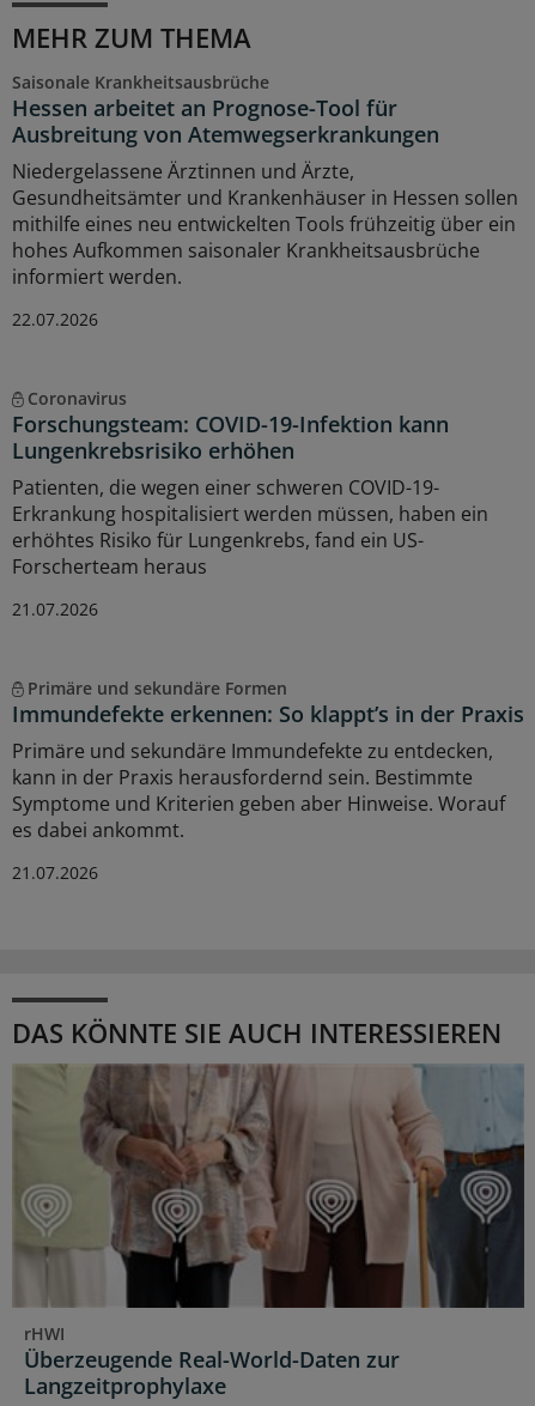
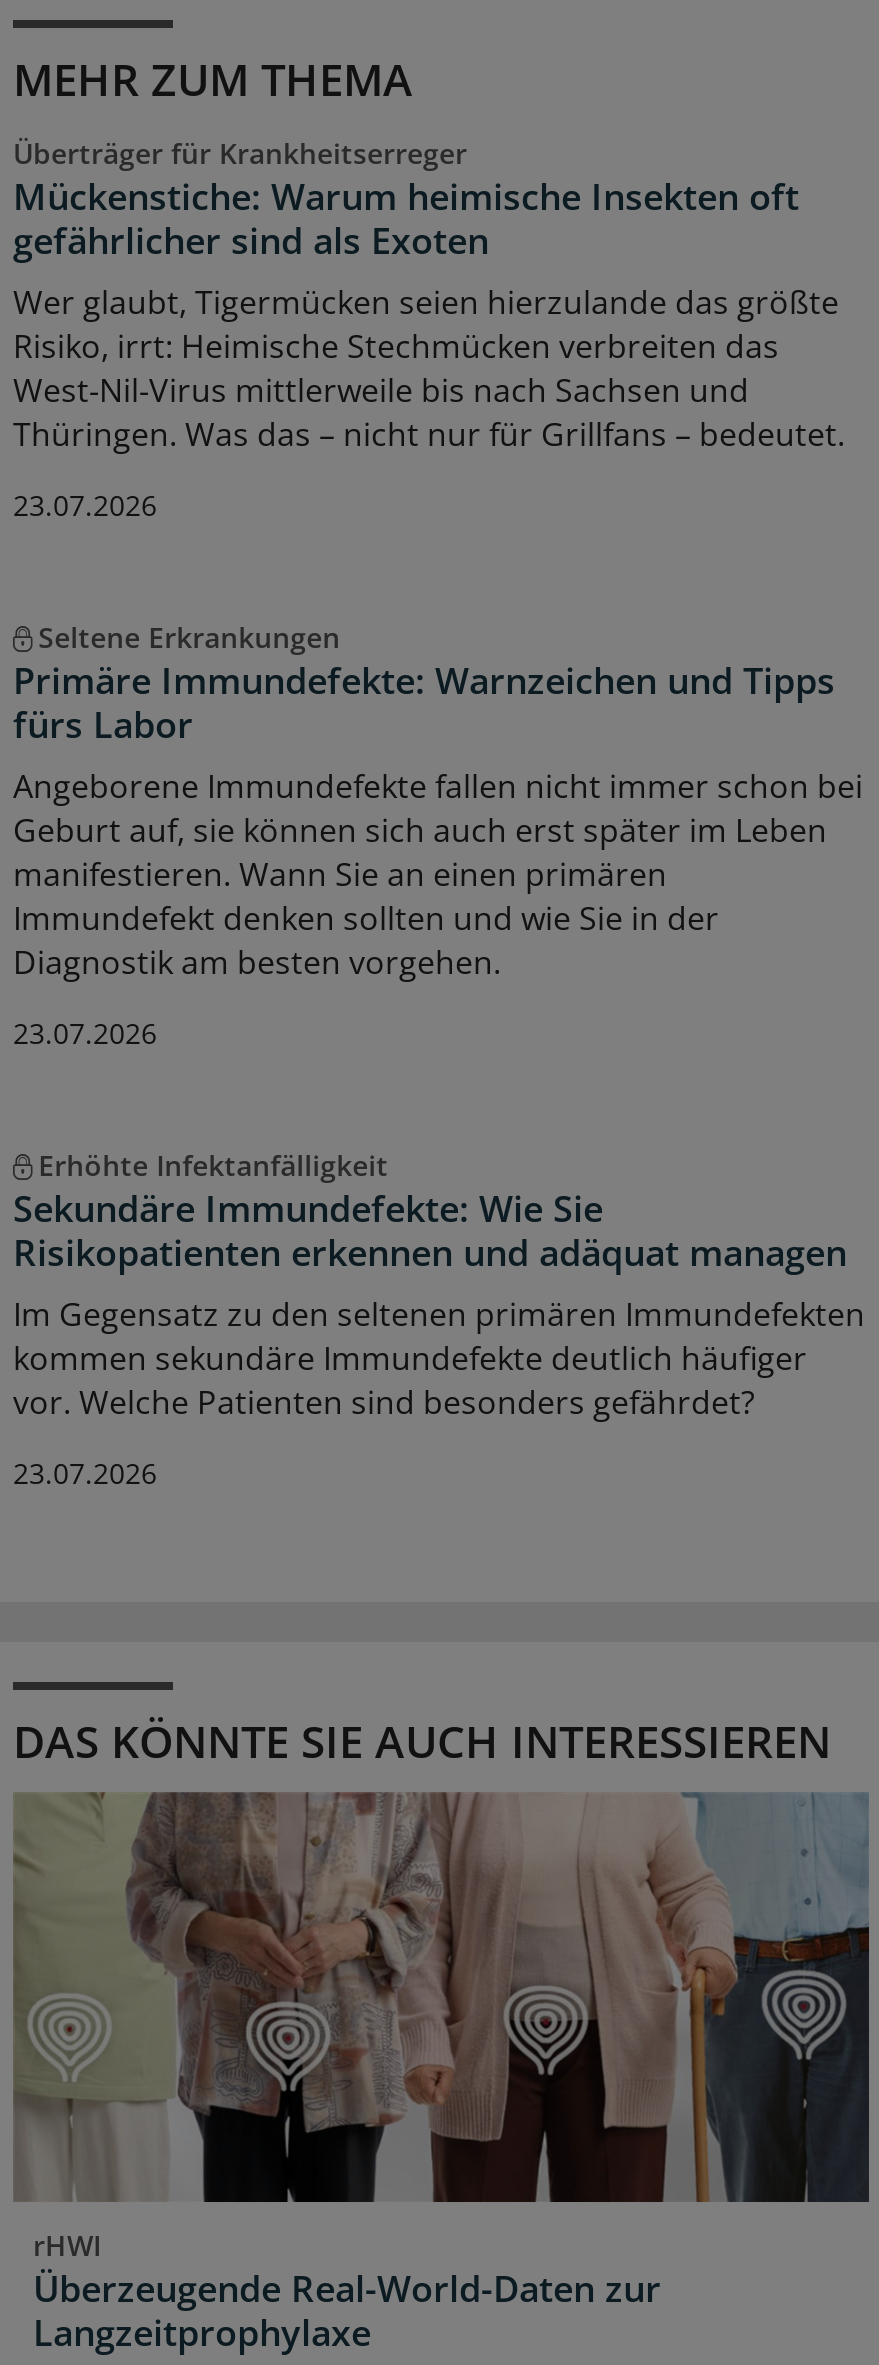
[12,70,518,289] Saisonale Krankheitsausbrüche | Hessen arbeitet an Prognose-Tool für | Ausbreitung von Atemwegserkrankungen | Niedergelassene Ärztinnen und Ärzte, | Gesundheitsämter und Krankenhäuser in Hessen sollen | mithilfe eines neu entwickelten Tools frühzeitig über ein | hohes Aufkommen saisonaler Krankheitsausbrüche | informiert werden. -> [13,134,845,456] Überträger für Krankheitserreger | Mückenstiche: Warum heimische Insekten oft | gefährlicher sind als Exoten | Wer glaubt, Tigermücken seien hierzulande das größte | Risiko, irrt: Heimische Stechmücken verbreiten das | West-Nil-Virus mittlerweile bis nach Sachsen und | Thüringen. Was das – nicht nur für Grillfans – bedeutet.
[12,307,98,330] 22.07.2026 -> [13,486,157,524] 23.07.2026
[12,386,488,579] Coronavirus | Forschungsteam: COVID-19-Infektion kann | Lungenkrebsrisiko erhöhen | Patienten, die wegen einer schweren COVID-19- | Erkrankung hospitalisiert werden müssen, haben ein | erhöhtes Risiko für Lungenkrebs, fand ein US- | Forscherteam heraus -> [13,618,863,984] Seltene Erkrankungen | Primäre Immundefekte: Warnzeichen und Tipps | fürs Labor | Angeborene Immundefekte fallen nicht immer schon bei | Geburt auf, sie können sich auch erst später im Leben | manifestieren. Wann Sie an einen primären | Immundefekt denken sollten und wie Sie in der | Diagnostik am besten vorgehen.
[12,597,98,620] 21.07.2026 -> [13,1014,157,1052] 23.07.2026
[12,676,524,843] Primäre und sekundäre Formen | Immundefekte erkennen: So klappt’s in der Praxis | Primäre und sekundäre Immundefekte zu entdecken, | kann in der Praxis herausfordernd sein. Bestimmte | Symptome und Kriterien geben aber Hinweise. Worauf | es dabei ankommt. -> [13,1146,865,1424] Erhöhte Infektanfälligkeit | Sekundäre Immundefekte: Wie Sie | Risikopatienten erkennen und adäquat managen | Im Gegensatz zu den seltenen primären Immundefekten | kommen sekundäre Immundefekte deutlich häufiger | vor. Welche Patienten sind besonders gefährdet?
[12,861,98,883] 21.07.2026 -> [13,1454,157,1492] 23.07.2026

